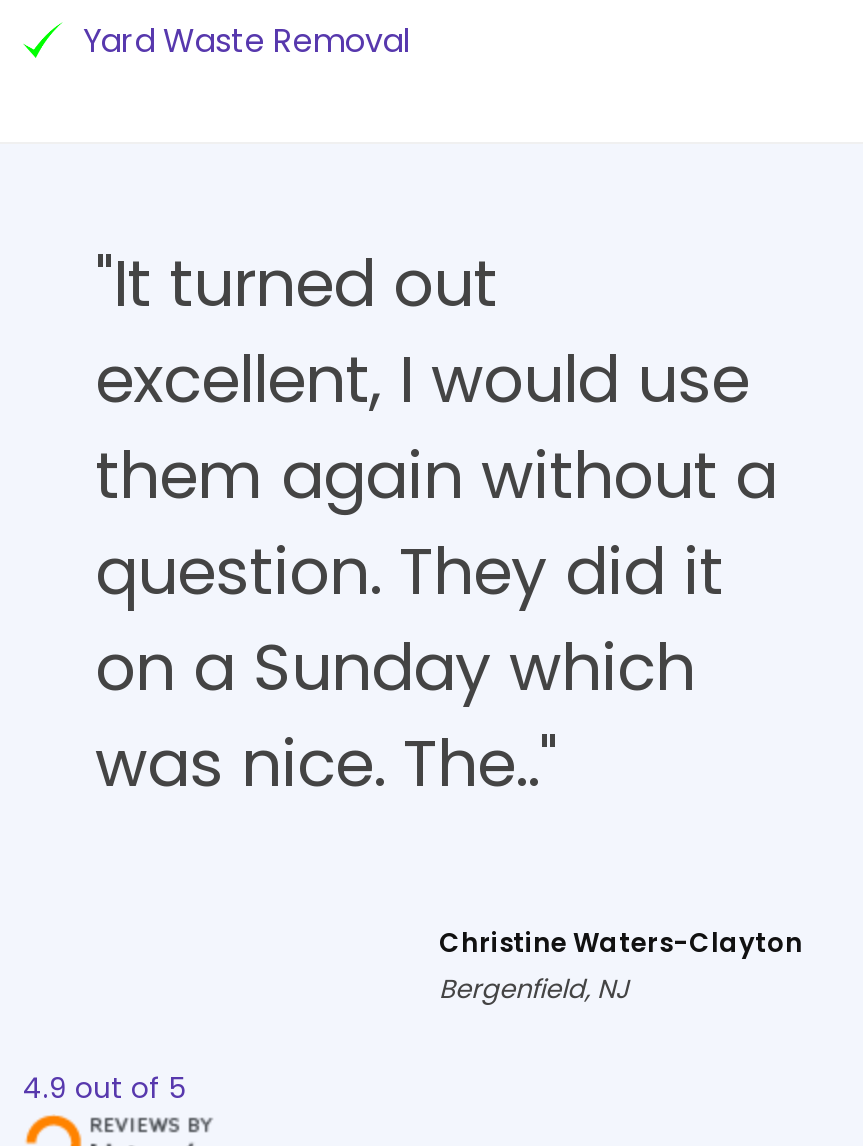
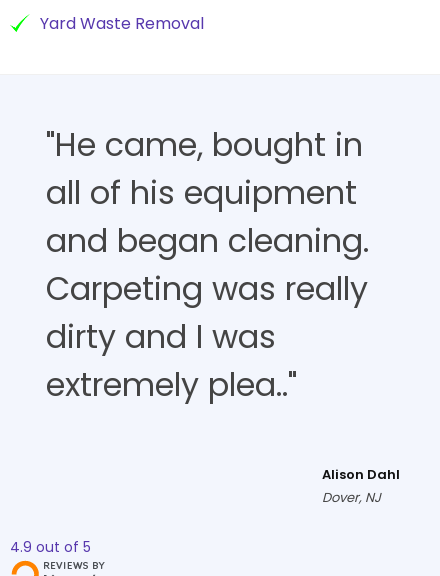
[95,238,777,808] "It turned out | excellent, I would use | them again without a | question. They did it | on a Sunday which | was nice. The.." -> [46,122,369,407] "He came, bought in | all of his equipment | and began cleaning. | Carpeting was really | dirty and I was | extremely plea.."
[439,924,803,1008] Christine Waters-Clayton | Bergenfield, NJ -> [322,465,400,507] Alison Dahl | Dover, NJ

